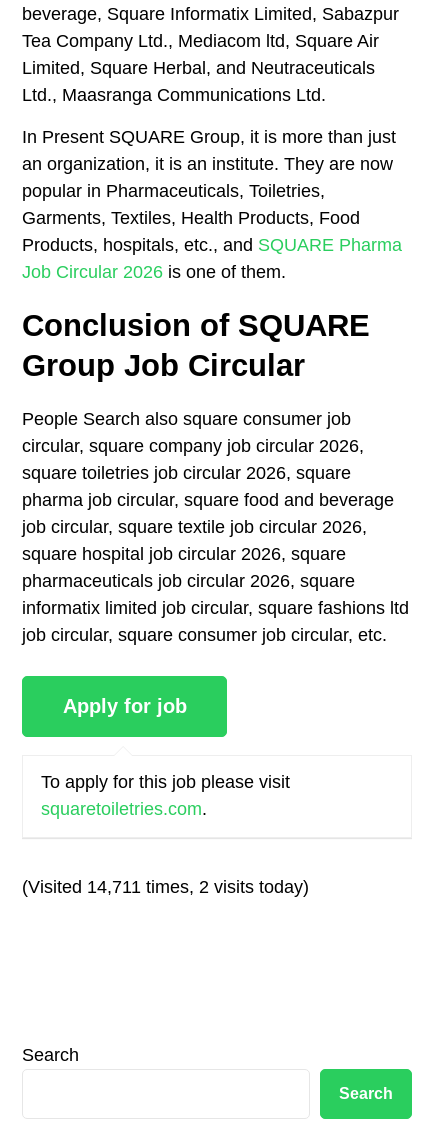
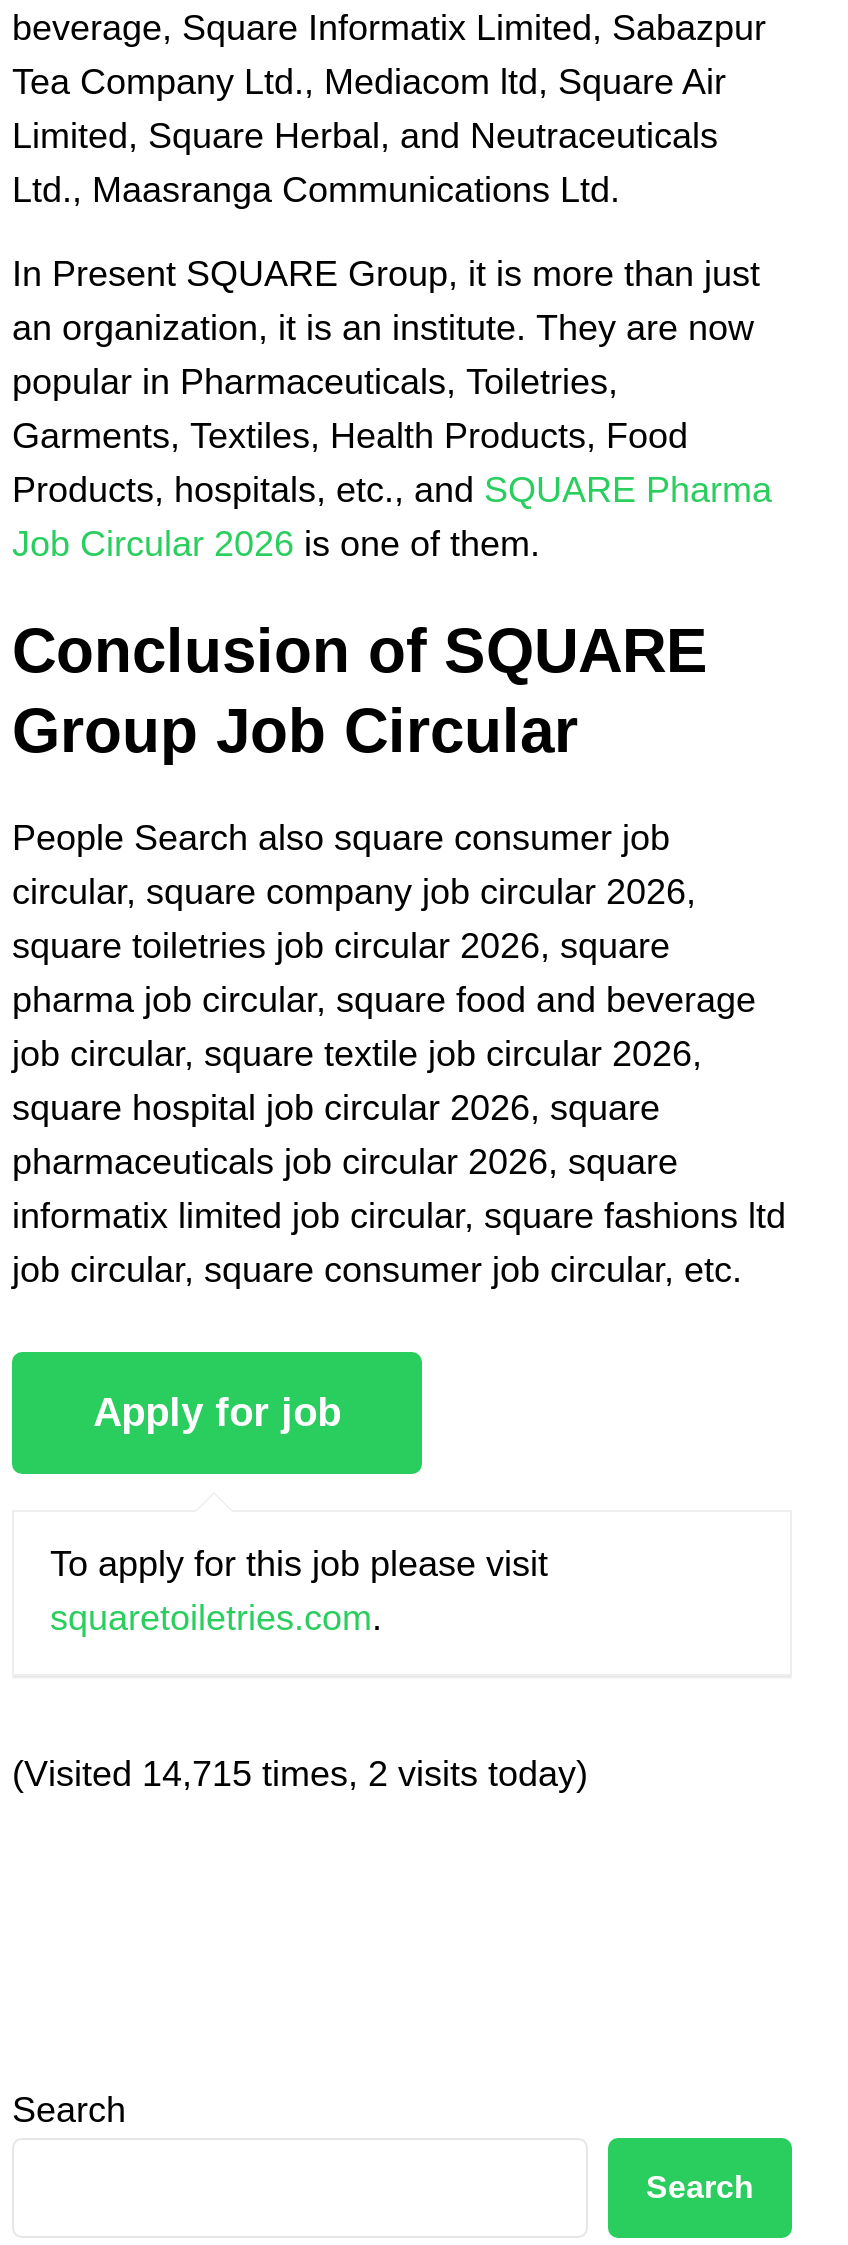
[22,876,309,896] (Visited 14,711 times, 2 visits today) -> [12,1753,588,1793] (Visited 14,715 times, 2 visits today)

